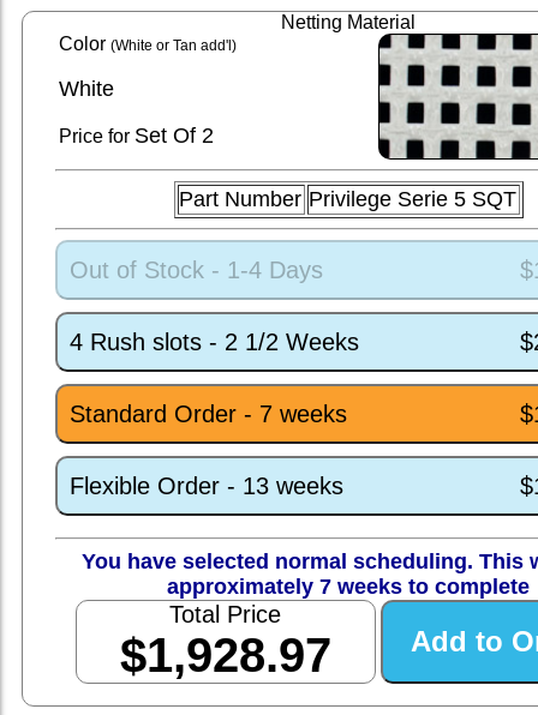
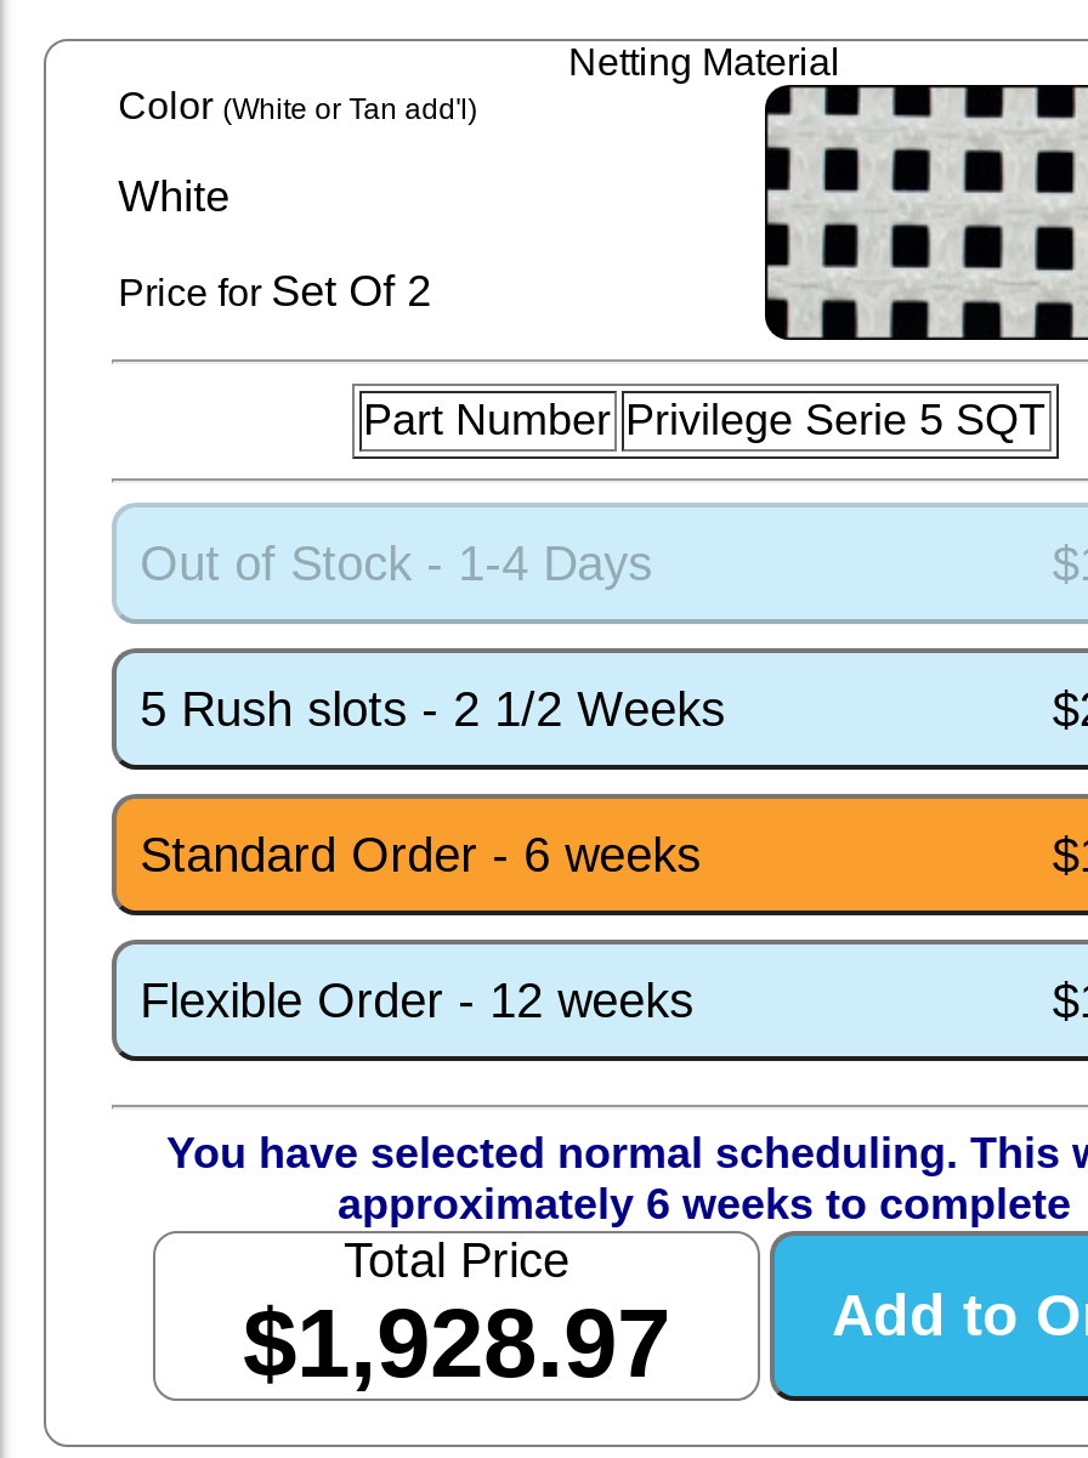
[69,328,359,355] 4 Rush slots - 2 1/2 Weeks -> [140,681,725,734] 5 Rush slots - 2 1/2 Weeks
[69,400,347,426] Standard Order - 7 weeks -> [140,827,701,880] Standard Order - 6 weeks
[69,472,343,498] Flexible Order - 13 weeks -> [140,972,694,1026] Flexible Order - 12 weeks
[167,575,530,599] approximately 7 weeks to complete -> [338,1180,1071,1229] approximately 6 weeks to complete

